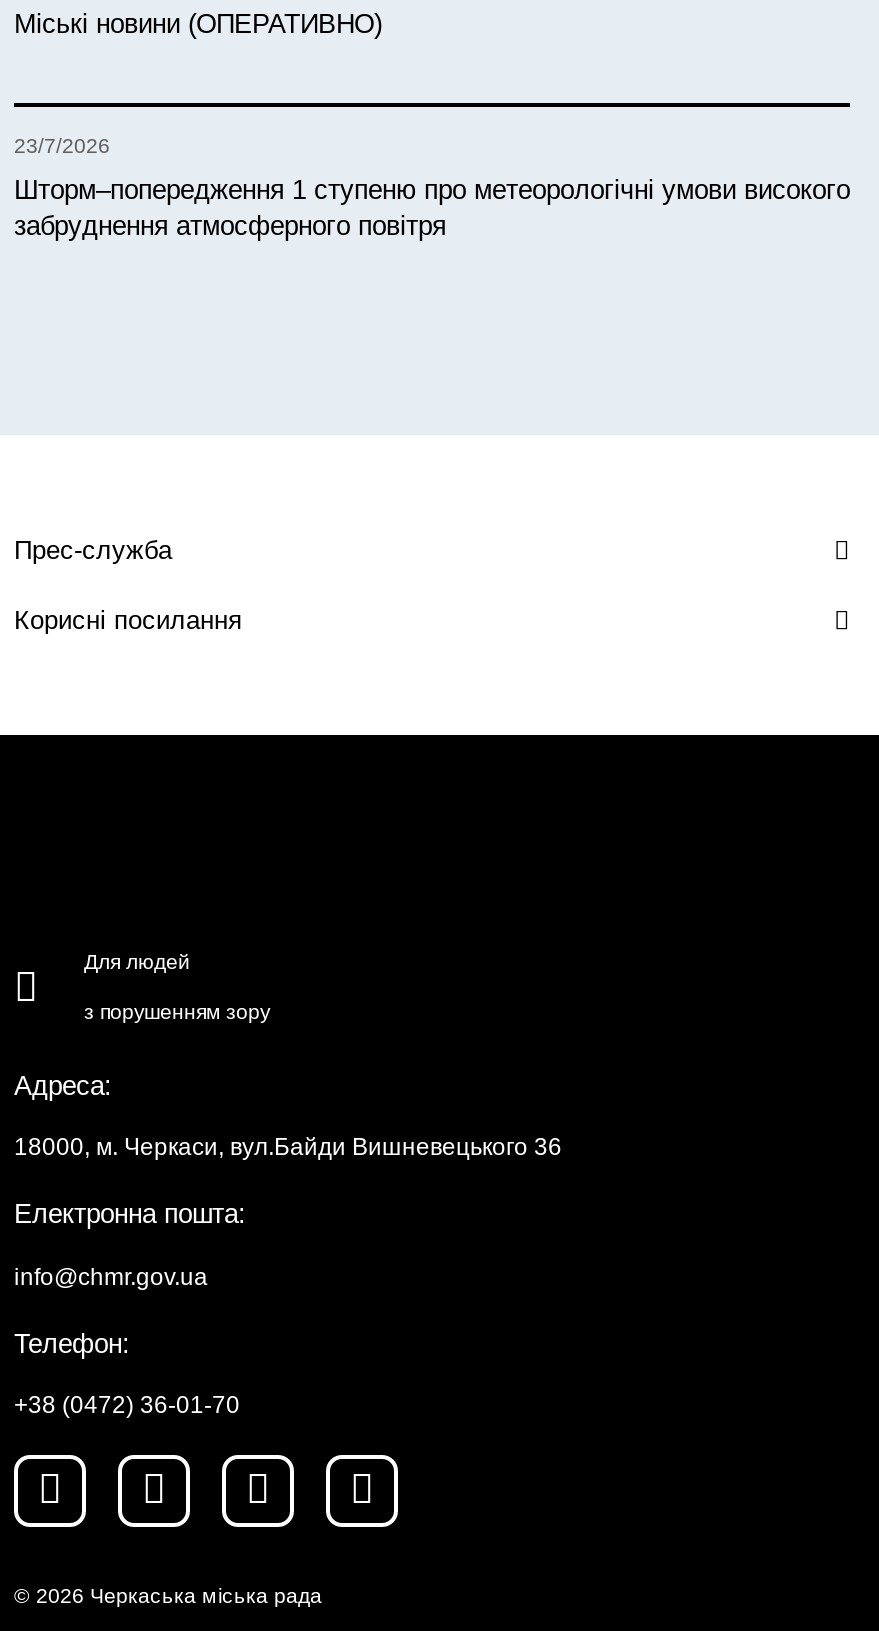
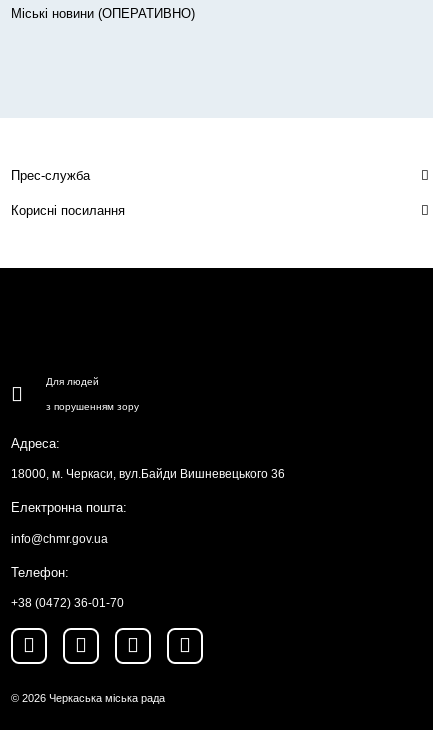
[14,133,850,241] 23/7/2026 | Шторм–попередження 1 ступеню про метеорологічні умови високого | забруднення атмосферного повітря -> none

